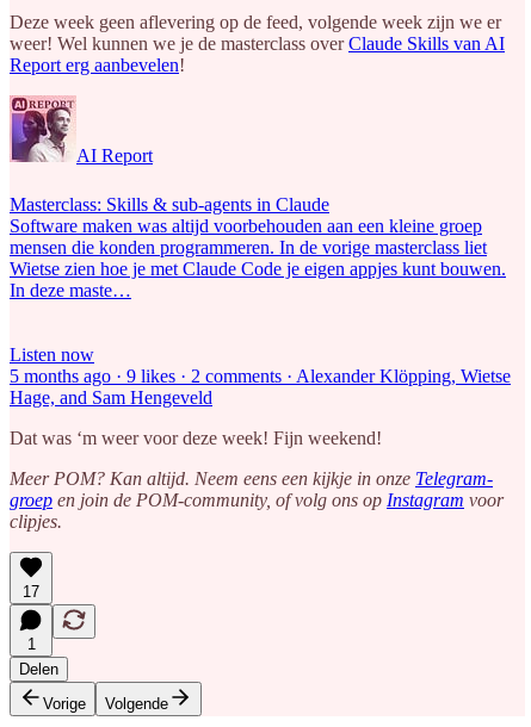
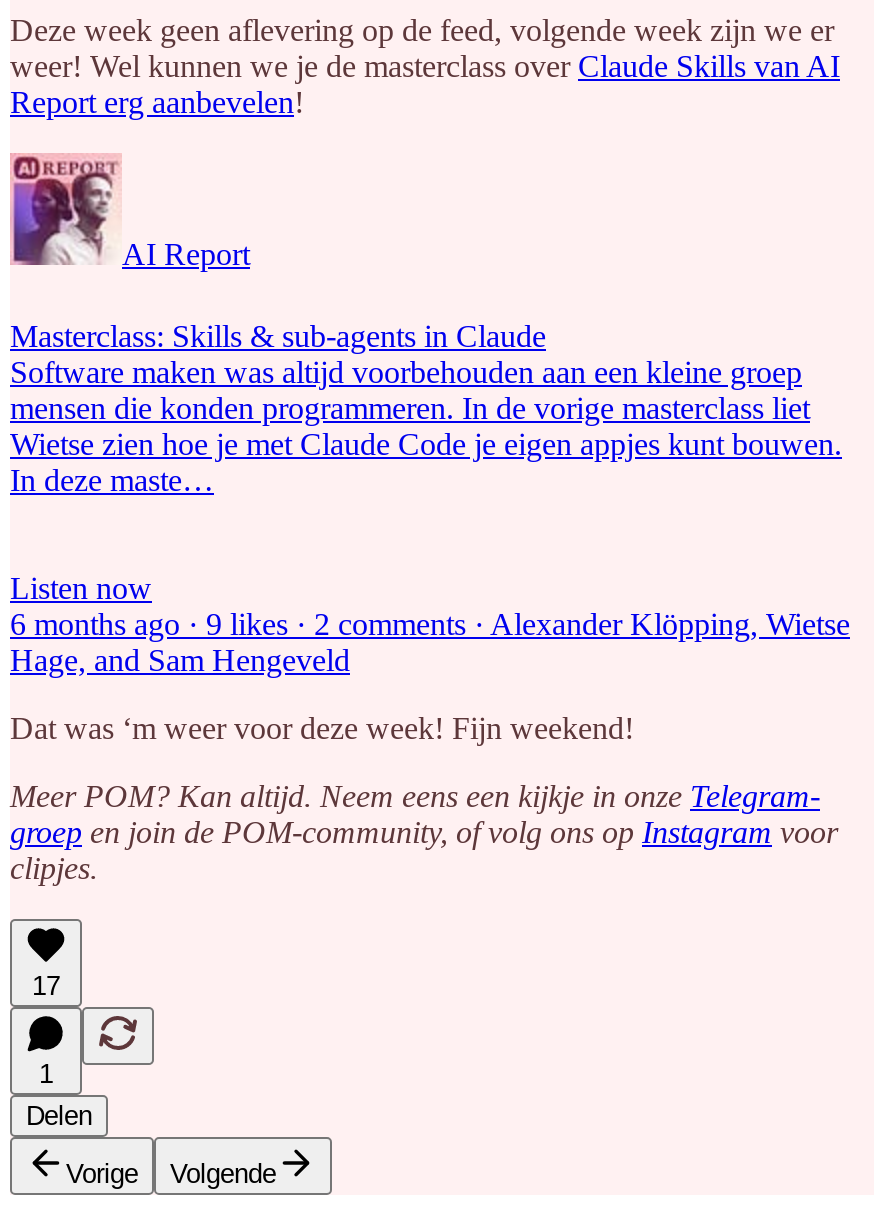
[10,365,511,386] 5 months ago · 9 likes · 2 comments · Alexander Klöpping, Wietse -> [10,606,850,640] 6 months ago · 9 likes · 2 comments · Alexander Klöpping, Wietse

